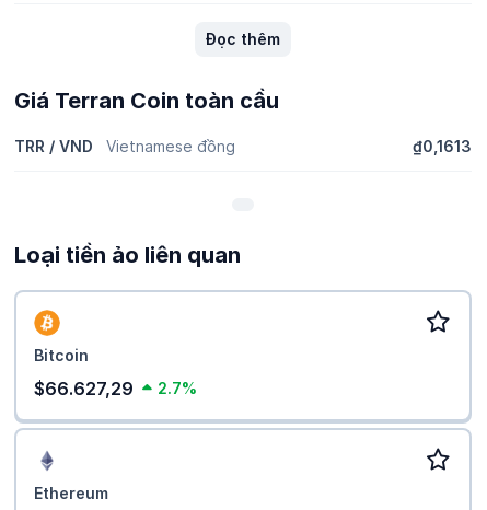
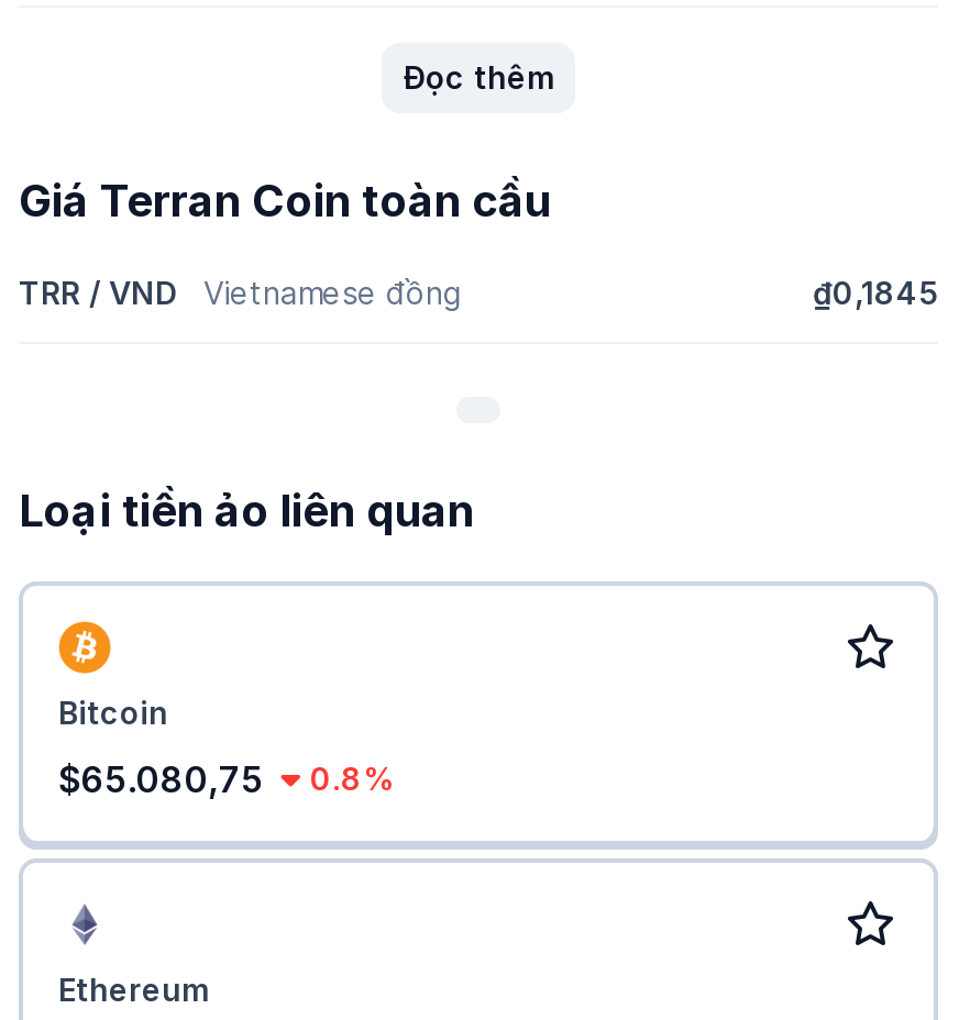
[413,137,472,155] ₫0,1613 -> [813,273,938,311] ₫0,1845
[34,377,134,399] $66.627,29 -> [58,757,263,801] $65.080,75
[157,378,196,397] 2.7% -> [310,759,394,796] 0.8%

